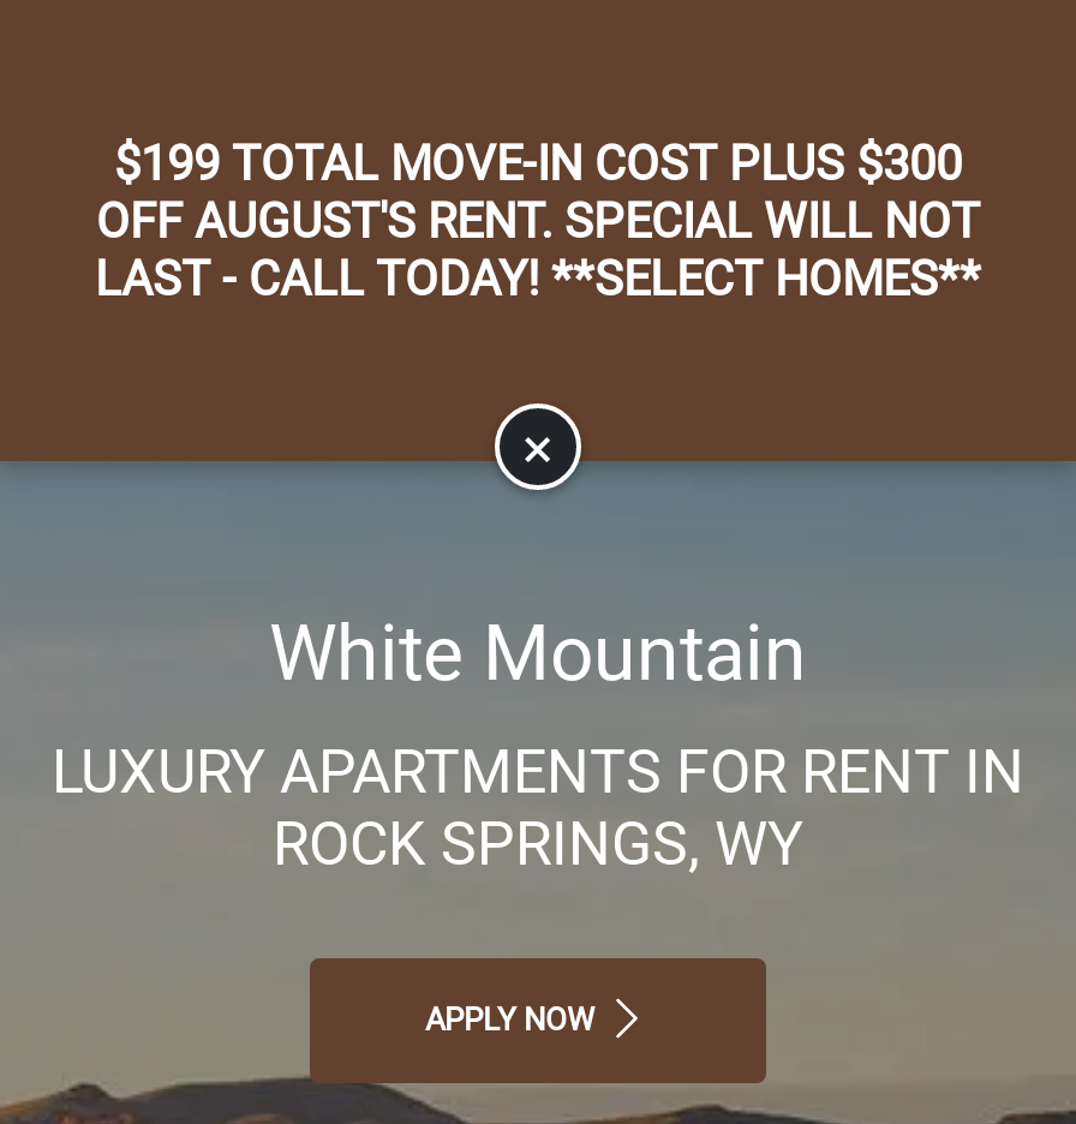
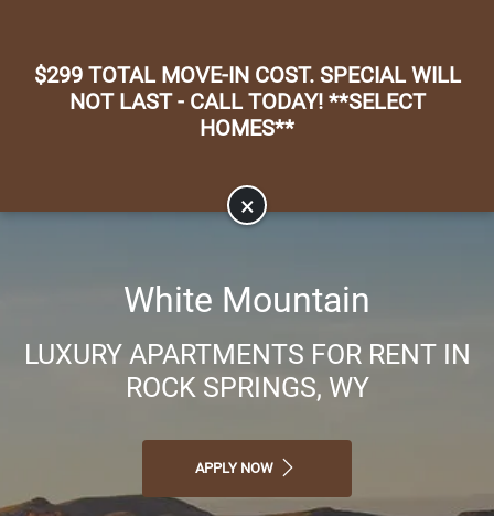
[95,134,981,307] $199 TOTAL MOVE-IN COST PLUS $300 | OFF AUGUST'S RENT. SPECIAL WILL NOT | LAST - CALL TODAY! **SELECT HOMES** -> [34,62,460,141] $299 TOTAL MOVE-IN COST. SPECIAL WILL | NOT LAST - CALL TODAY! **SELECT | HOMES**

